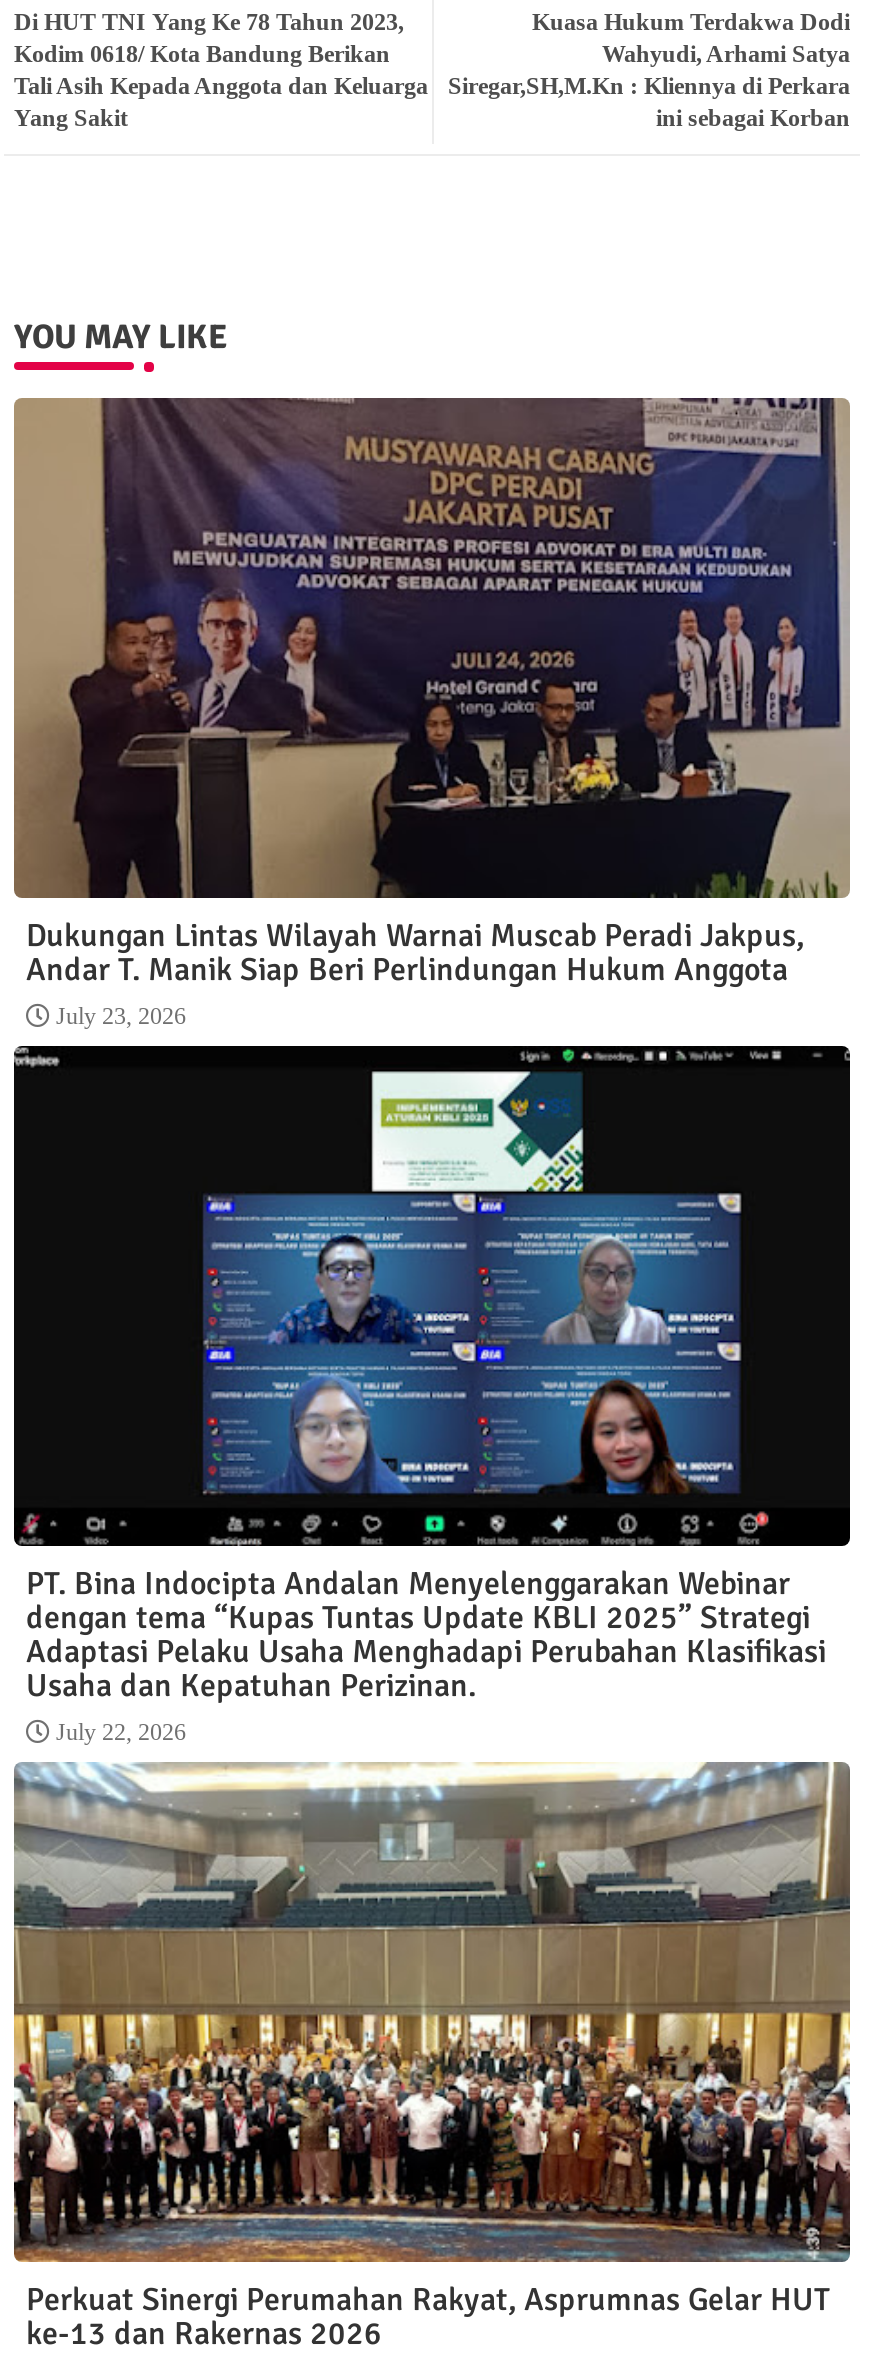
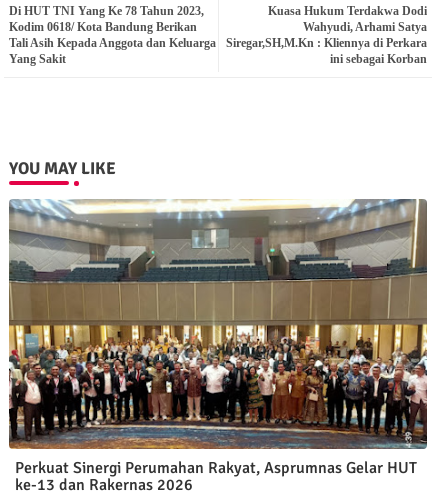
[12,396,850,1030] [image] | Dukungan Lintas Wilayah Warnai Muscab Peradi Jakpus, | Andar T. Manik Siap Beri Perlindungan Hukum Anggota | July 23, 2026 -> none
[12,1044,852,1746] [image] | PT. Bina Indocipta Andalan Menyelenggarakan Webinar | dengan tema “Kupas Tuntas Update KBLI 2025” Strategi | Adaptasi Pelaku Usaha Menghadapi Perubahan Klasifikasi | Usaha dan Kepatuhan Perizinan. | July 22, 2026 -> none

